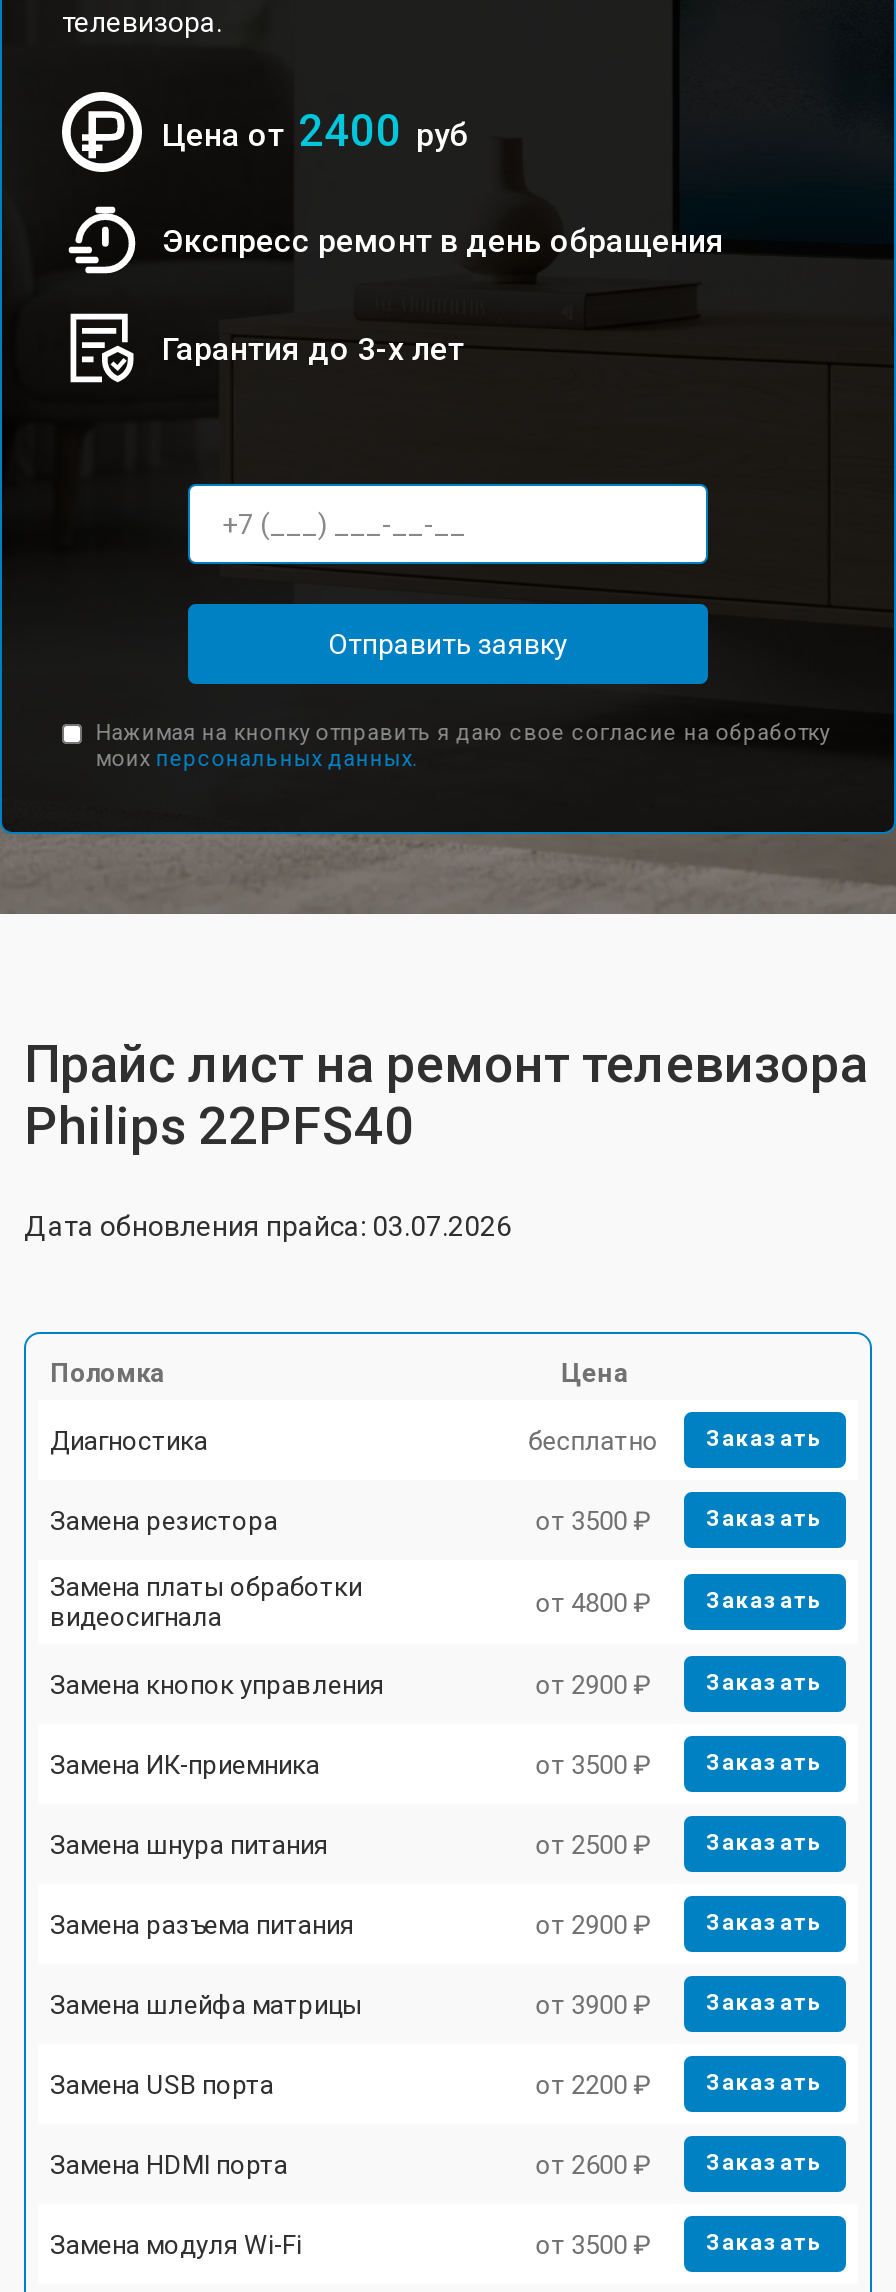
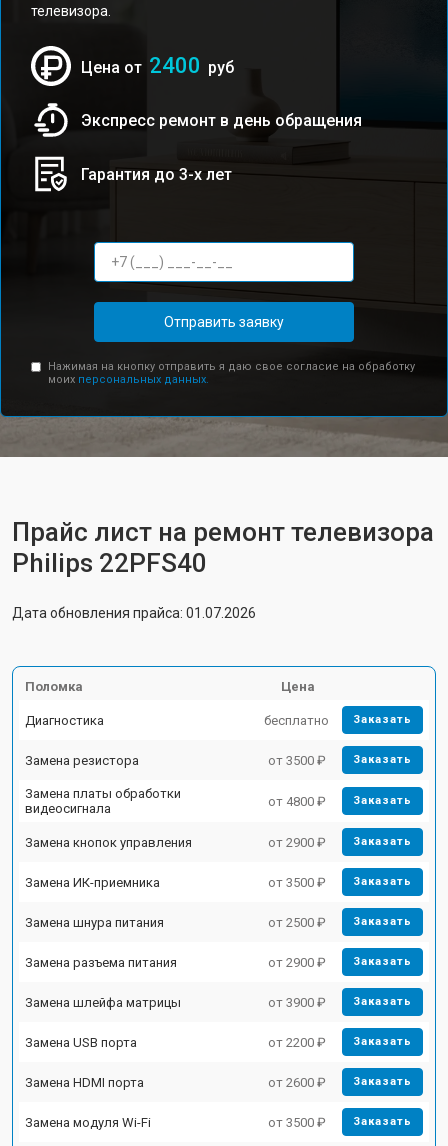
[24,1210,512,1242] Дата обновления прайса: 03.07.2026 -> [12,605,256,621] Дата обновления прайса: 01.07.2026

